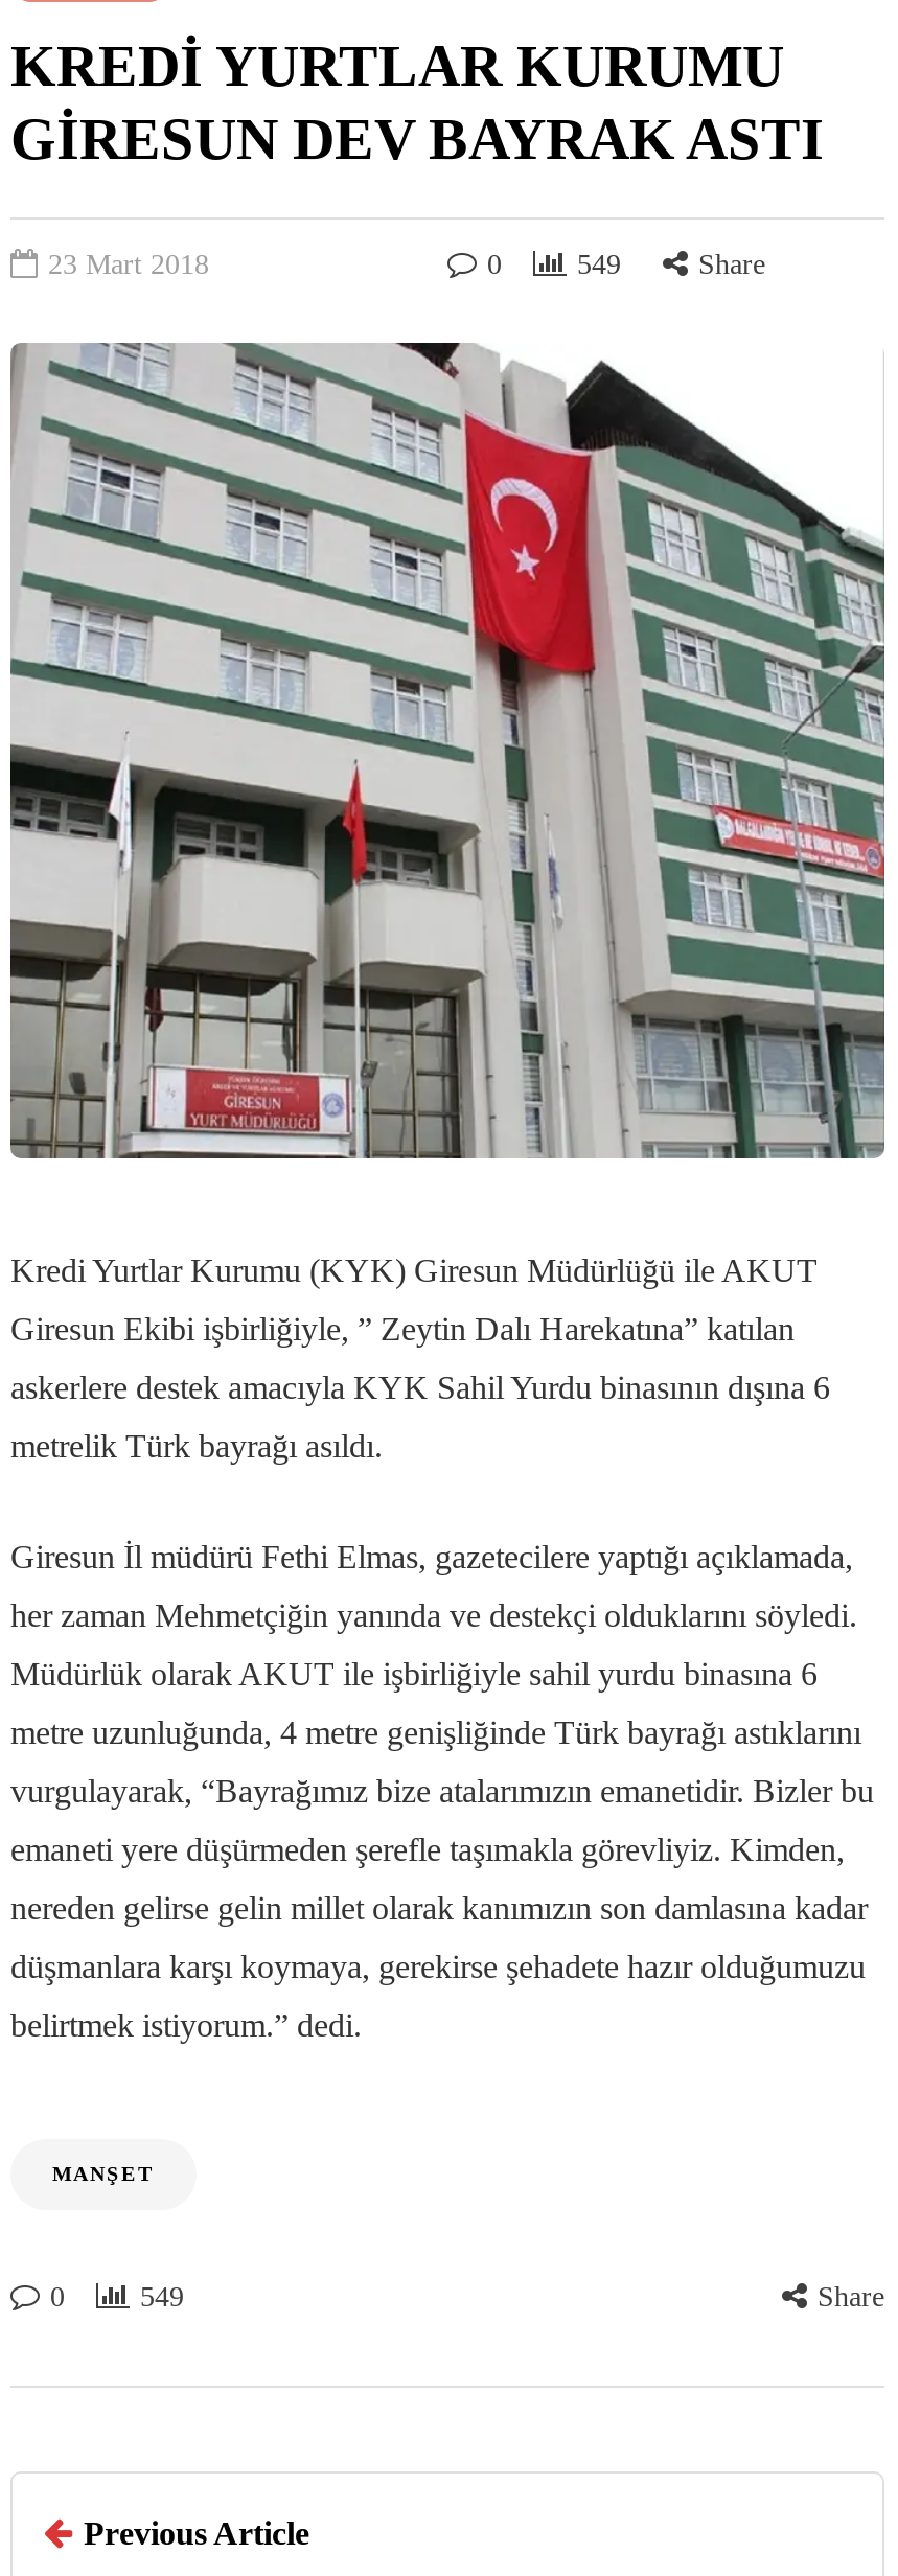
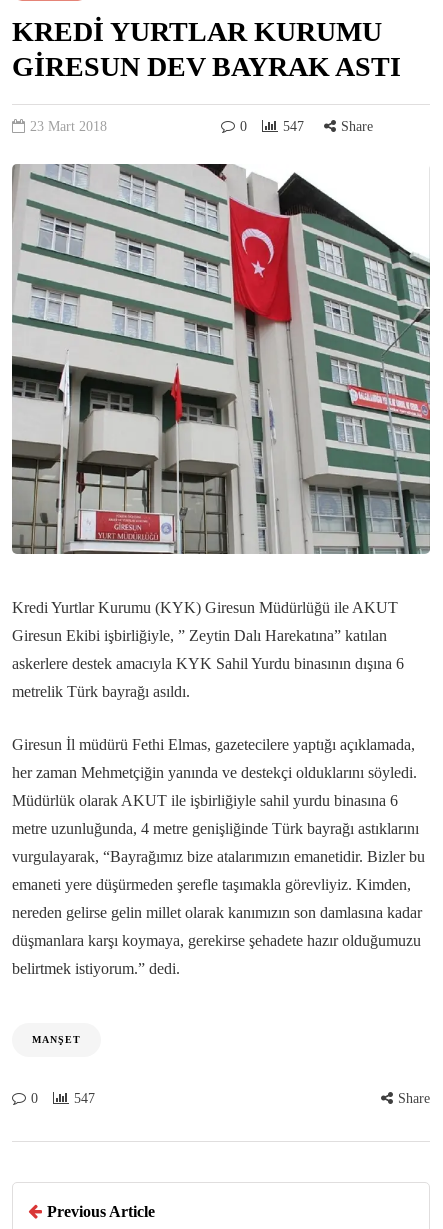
[577,248,621,280] 549 -> [283,119,304,134] 547
[140,2280,184,2312] 549 -> [74,1091,95,1106] 547

